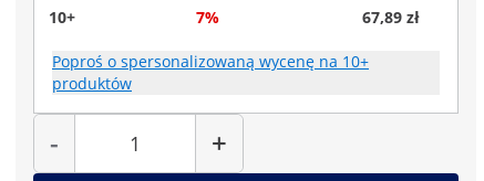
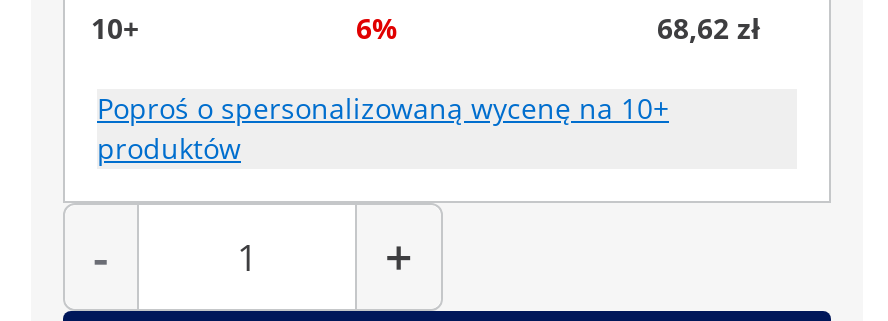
[195,7,219,28] 7% -> [356,9,398,47] 6%
[362,7,420,28] 67,89 zł -> [657,9,761,47] 68,62 zł

